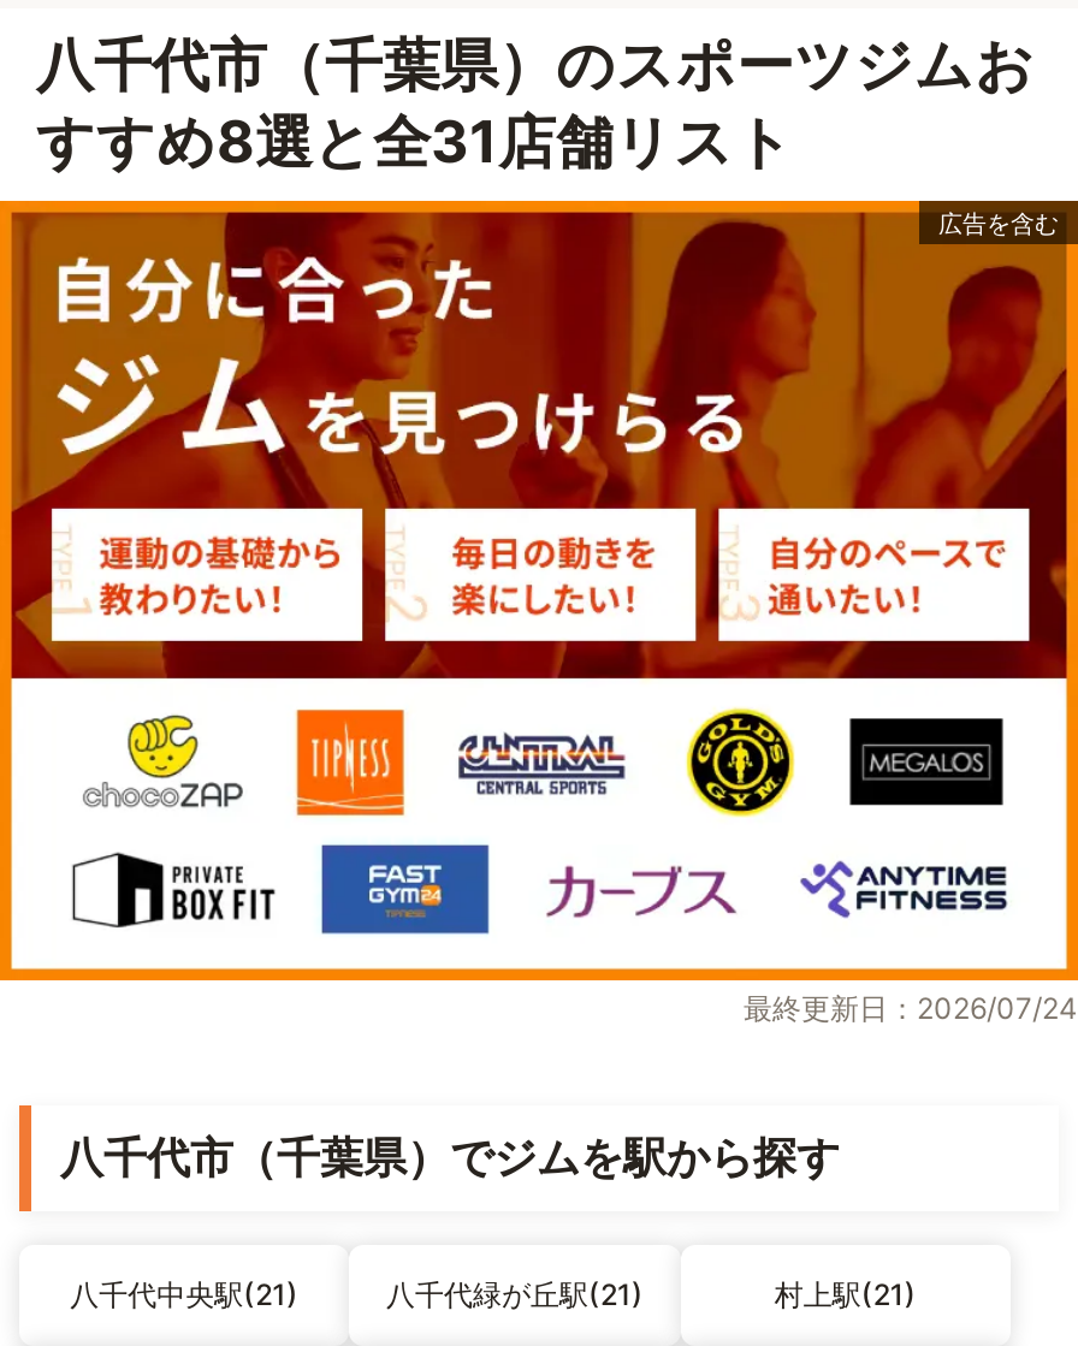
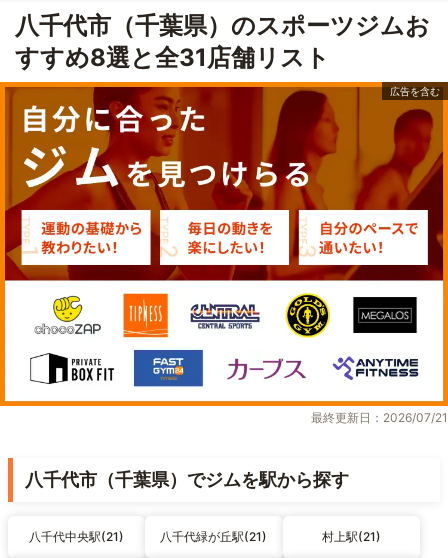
[744,989,1078,1026] 最終更新日：2026/07/24 -> [311,410,448,425] 最終更新日：2026/07/21

